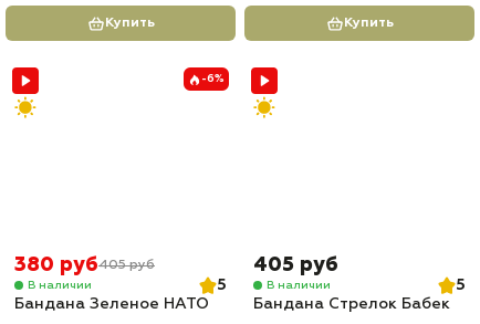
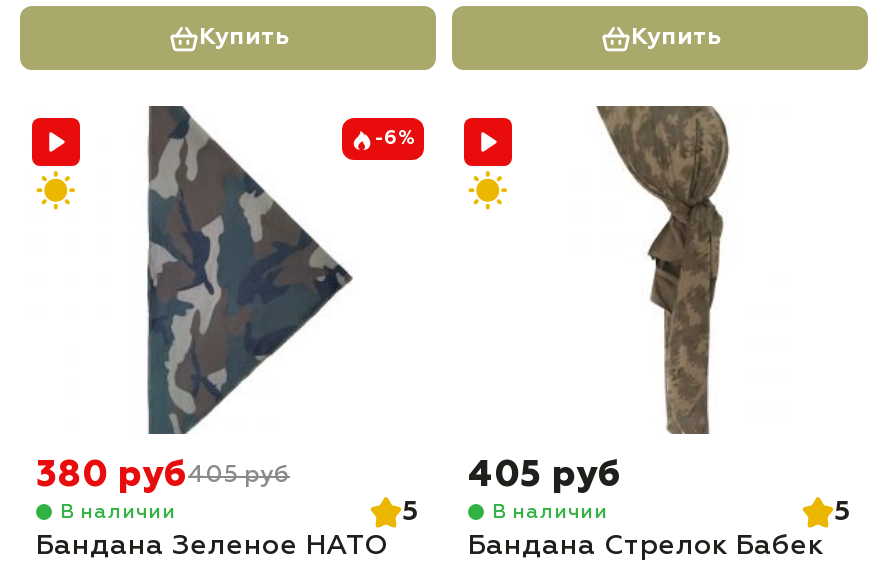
none -> [146,104,354,436] [image]
none -> [596,104,730,436] [image]

